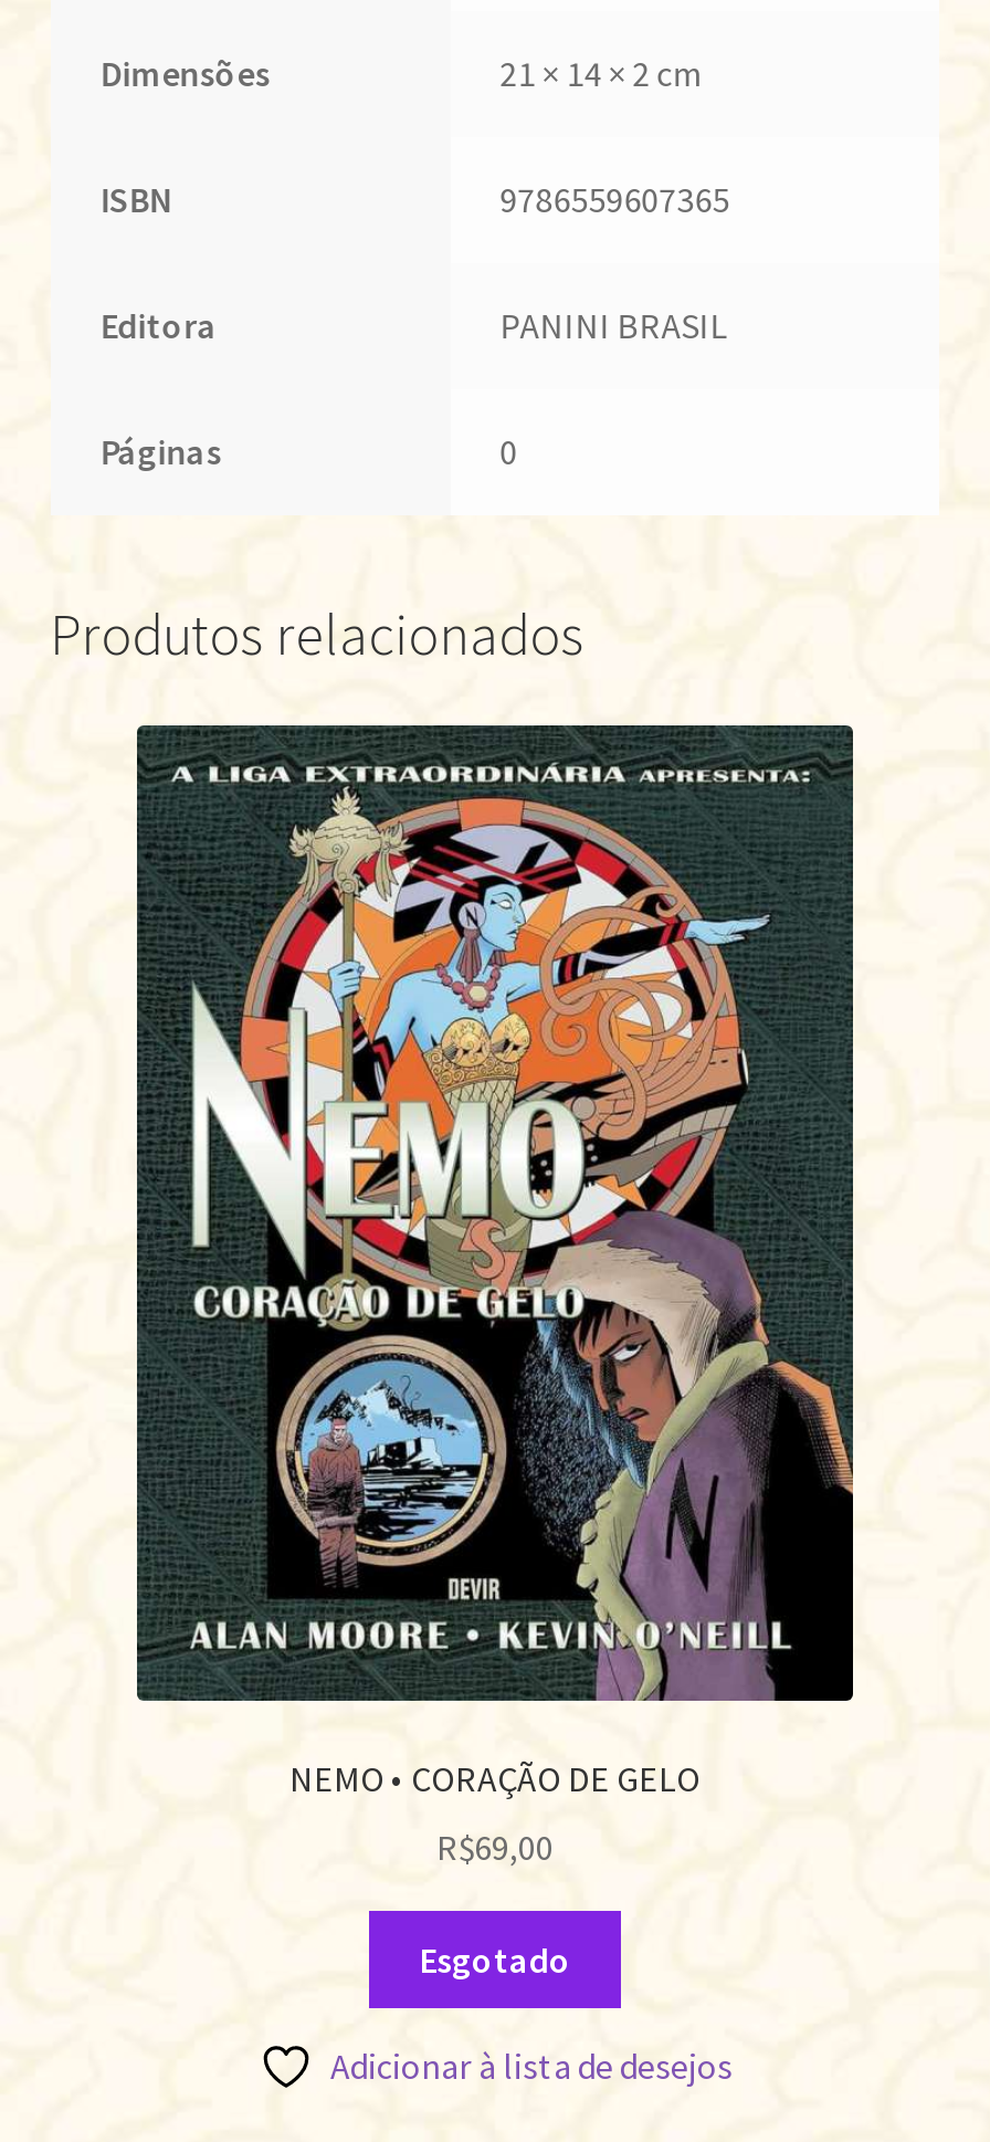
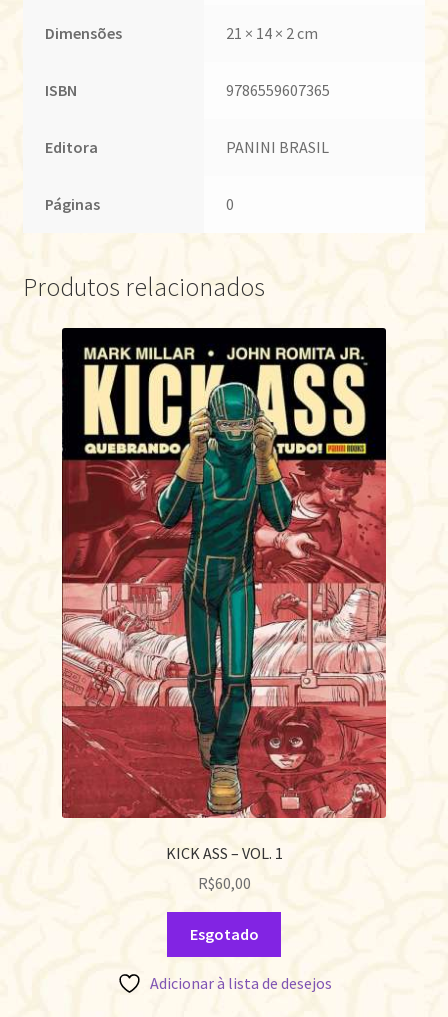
[135,725,855,1801] [image] | NEMO • CORAÇÃO DE GELO -> [61,328,387,863] [image] | KICK ASS – VOL. 1
[436,1824,554,1868] R$69,00 -> [197,873,250,893] R$60,00

